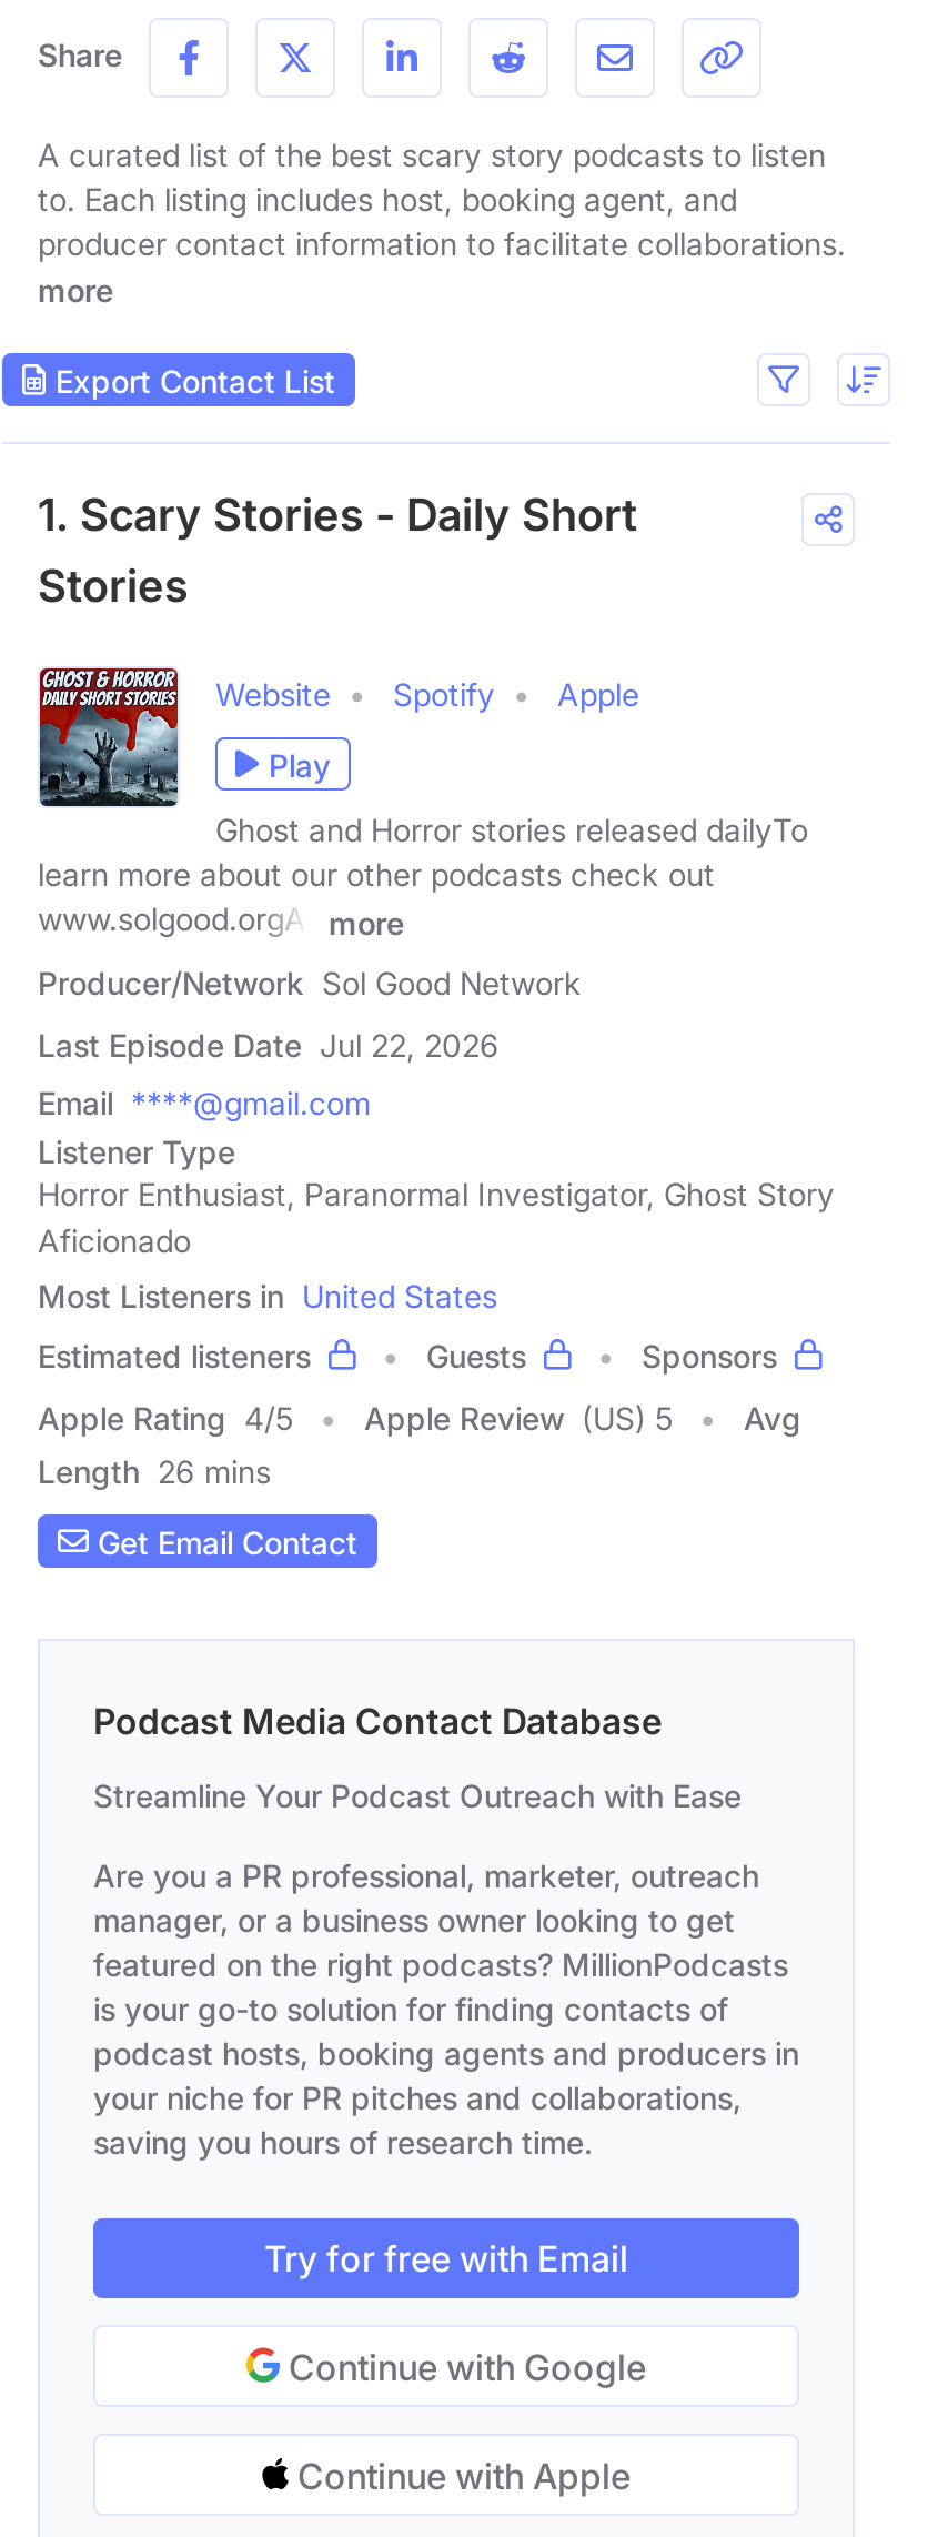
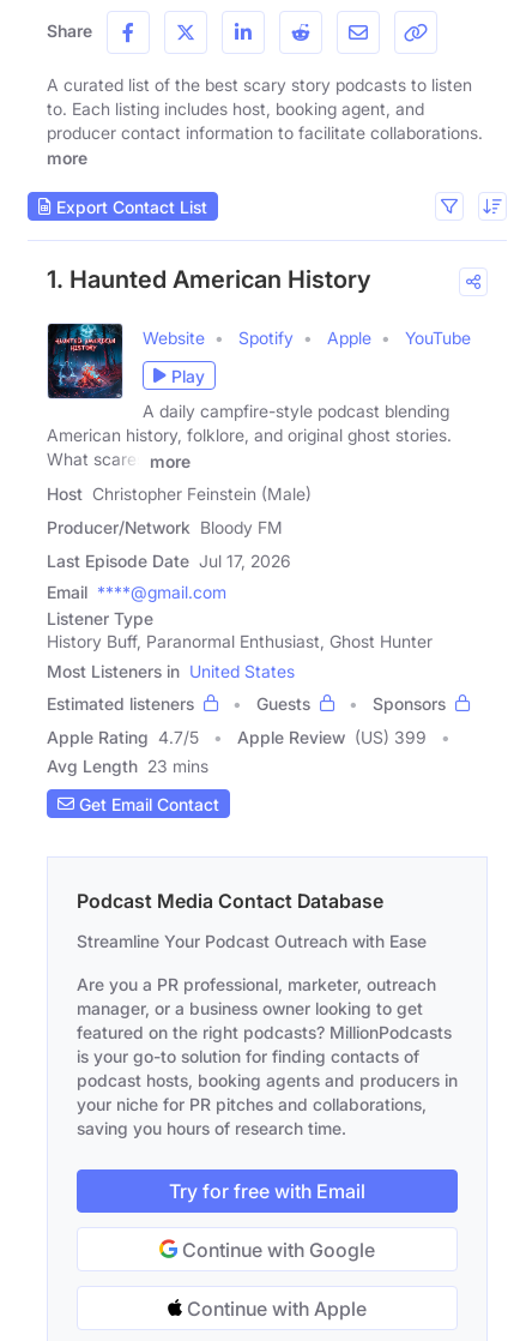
[38,489,637,614] 1. Scary Stories - Daily Short | Stories -> [47,266,371,294] 1. Haunted American History
[38,666,808,1064] [image] | Ghost and Horror stories released dailyTo | learn more about our other podcasts check out | www.solgood.orgAll more | Producer/Network Sol Good Network | Last Episode Date Jul 22, 2026 -> [47,338,452,571] [image] | A daily campfire-style podcast blending | American history, folklore, and original ghost stories. | What scares more | Host Christopher Feinstein (Male) | Producer/Network Bloody FM | Last Episode Date Jul 17, 2026
none -> [405,328,471,348] YouTube
[38,1175,835,1259] Horror Enthusiast, Paranormal Investigator, Ghost Story | Aficionado -> [47,631,433,651] History Buff, Paranormal Enthusiast, Ghost Hunter
[38,1399,801,1490] Apple Rating 4/5 | Apple Review (US) 5 | Avg | Length 26 mins -> [47,727,427,776] Apple Rating 4.7/5 | Apple Review (US) 399 | Avg Length 23 mins

